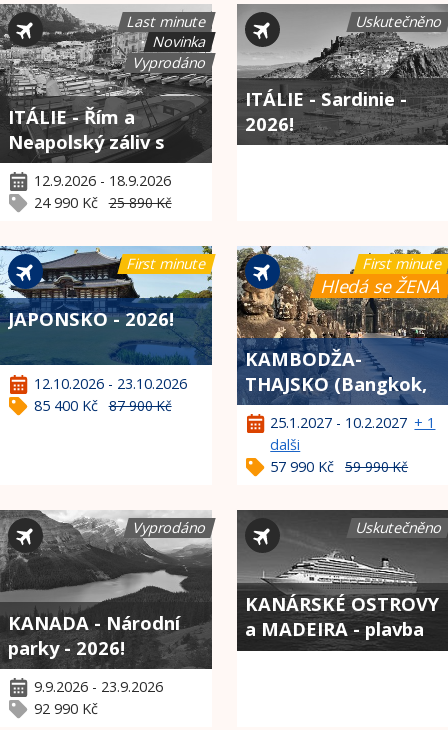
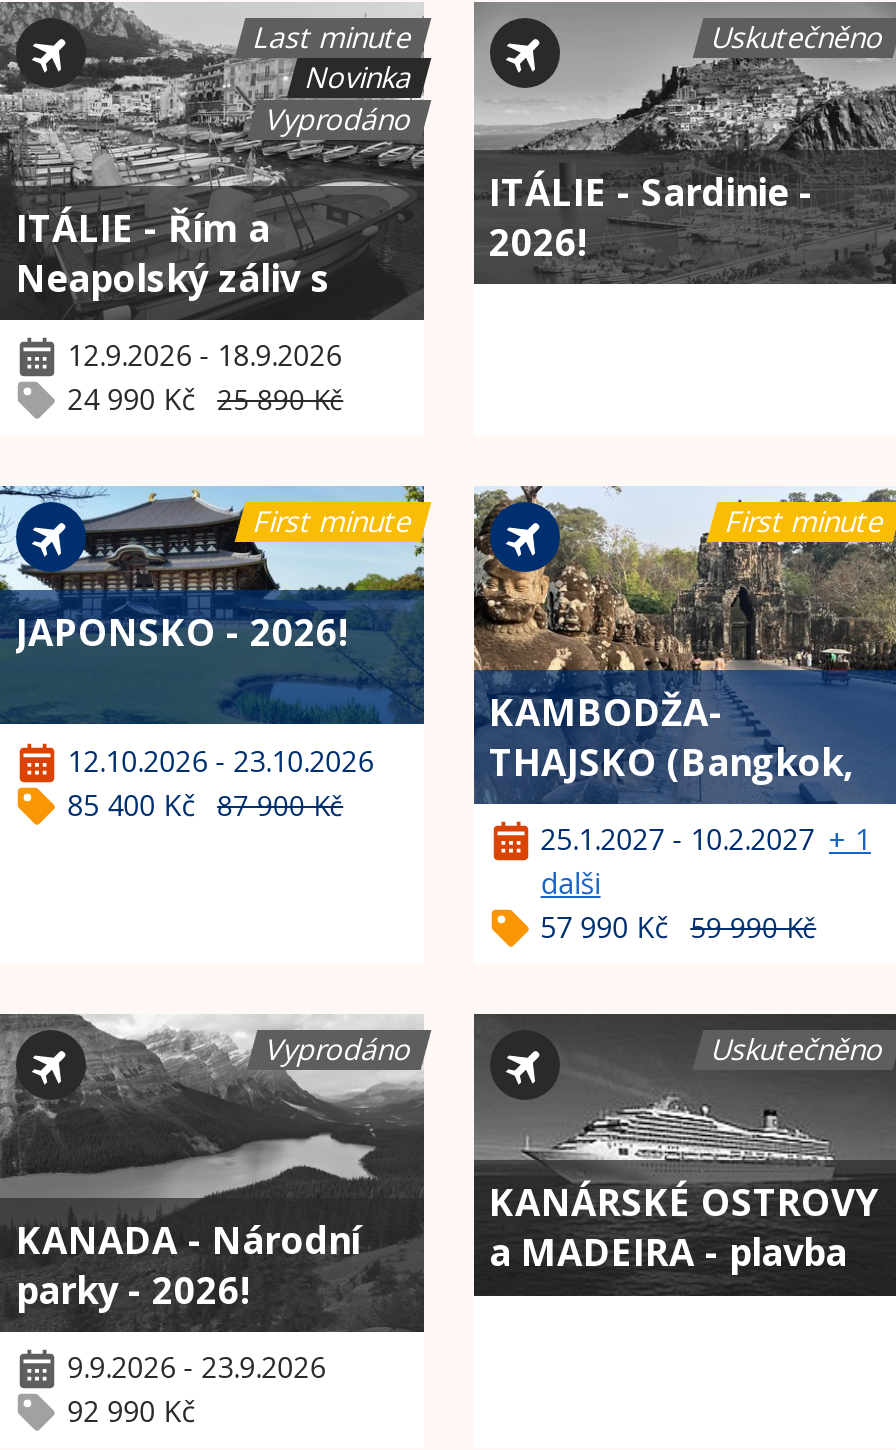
[319,274,444,298] Hledá se ŽENA -> none

